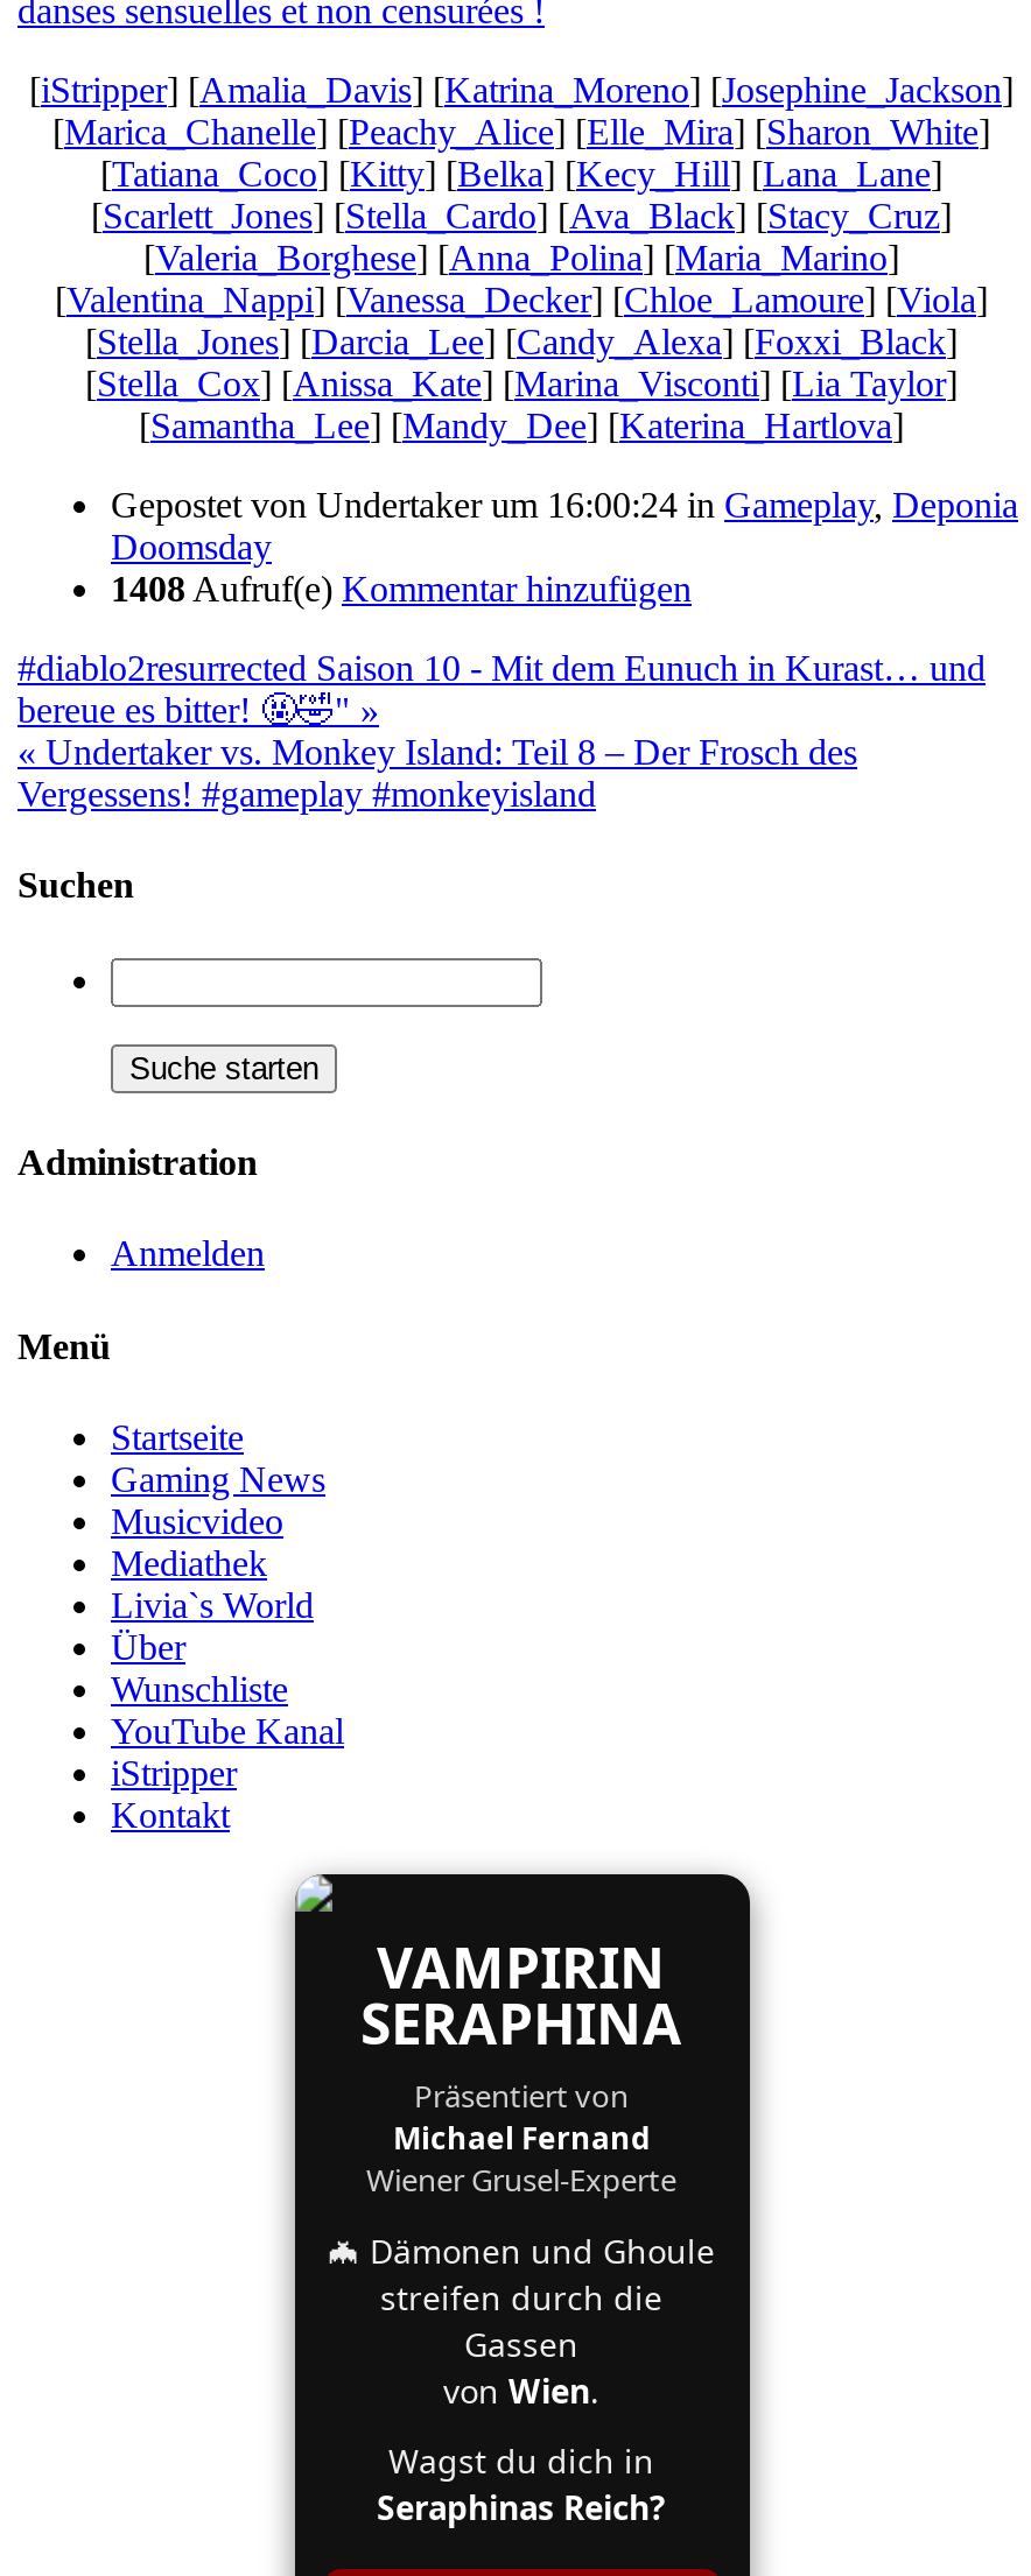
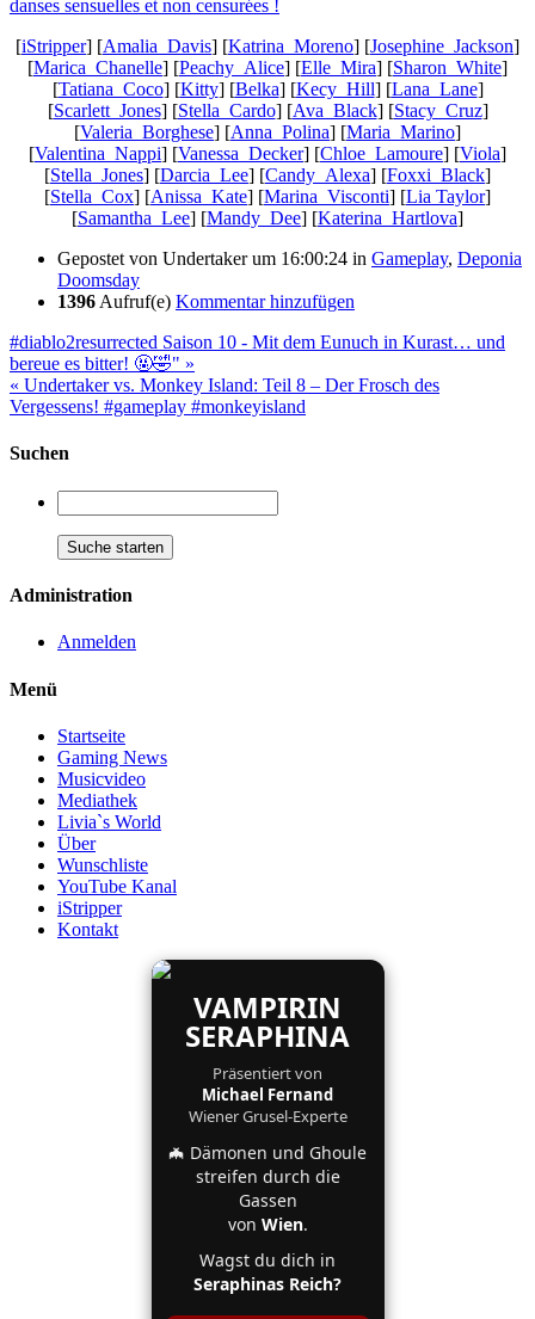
[111,569,692,609] 1408 Aufruf(e) Kommentar hinzufügen -> [57,291,355,312] 1396 Aufruf(e) Kommentar hinzufügen

